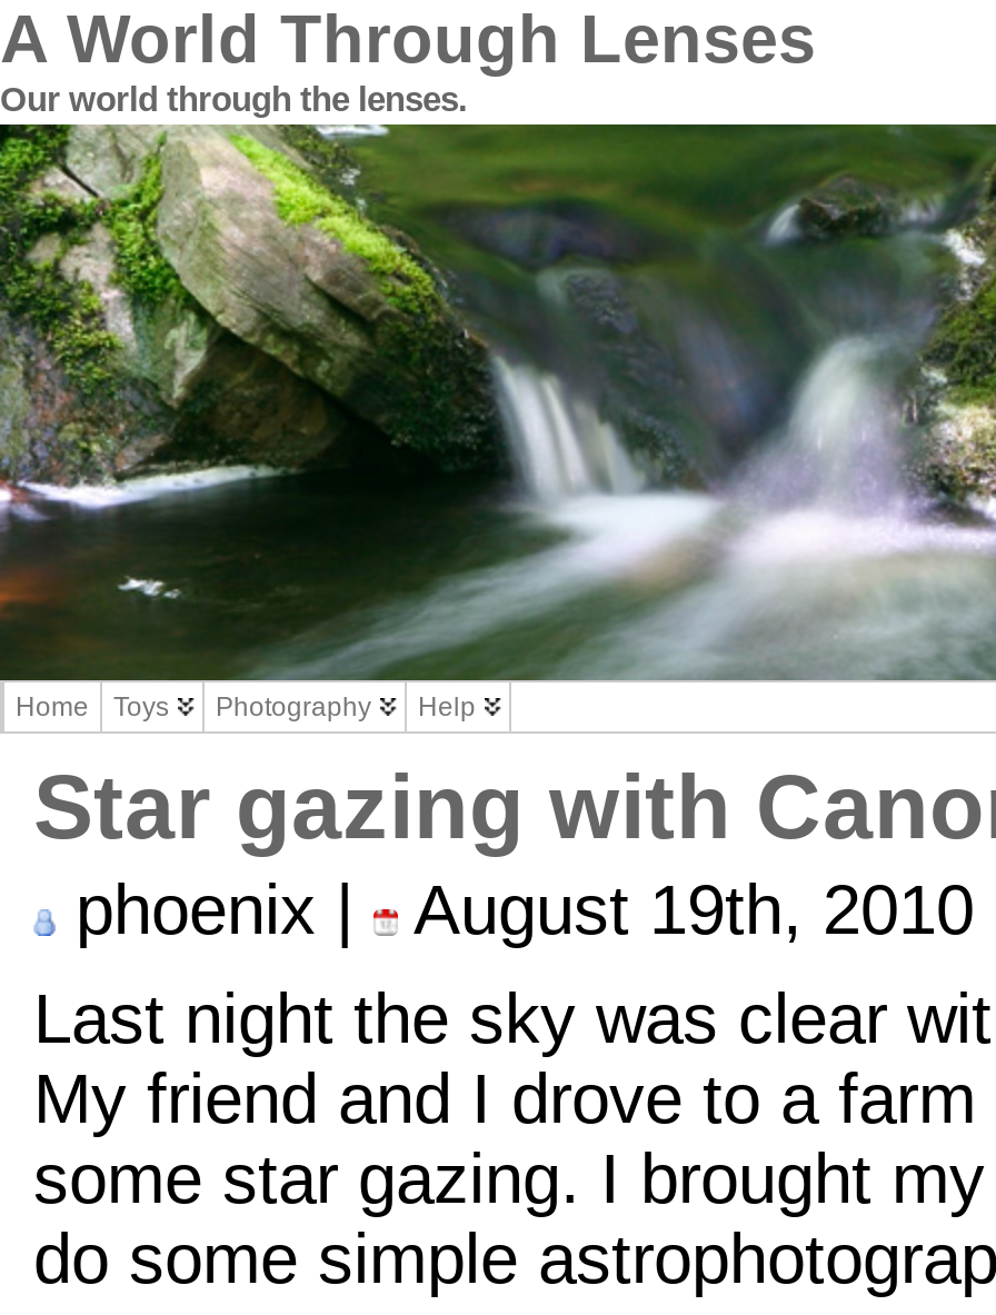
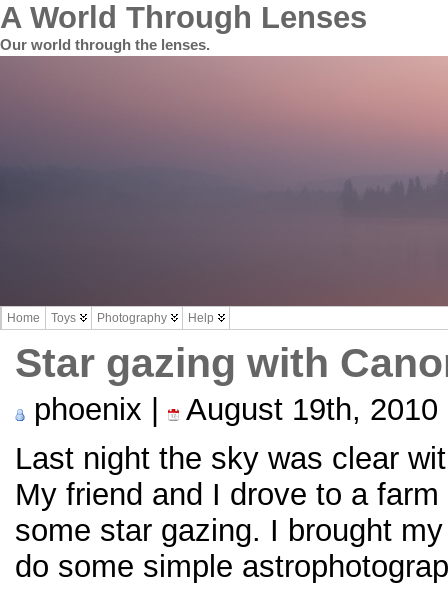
[7,122,989,680] [image] -> [3,55,445,306] [image]

